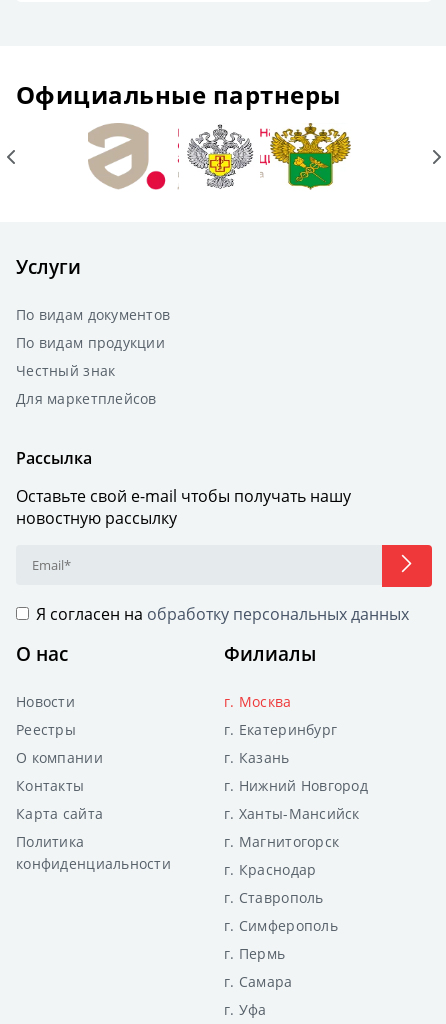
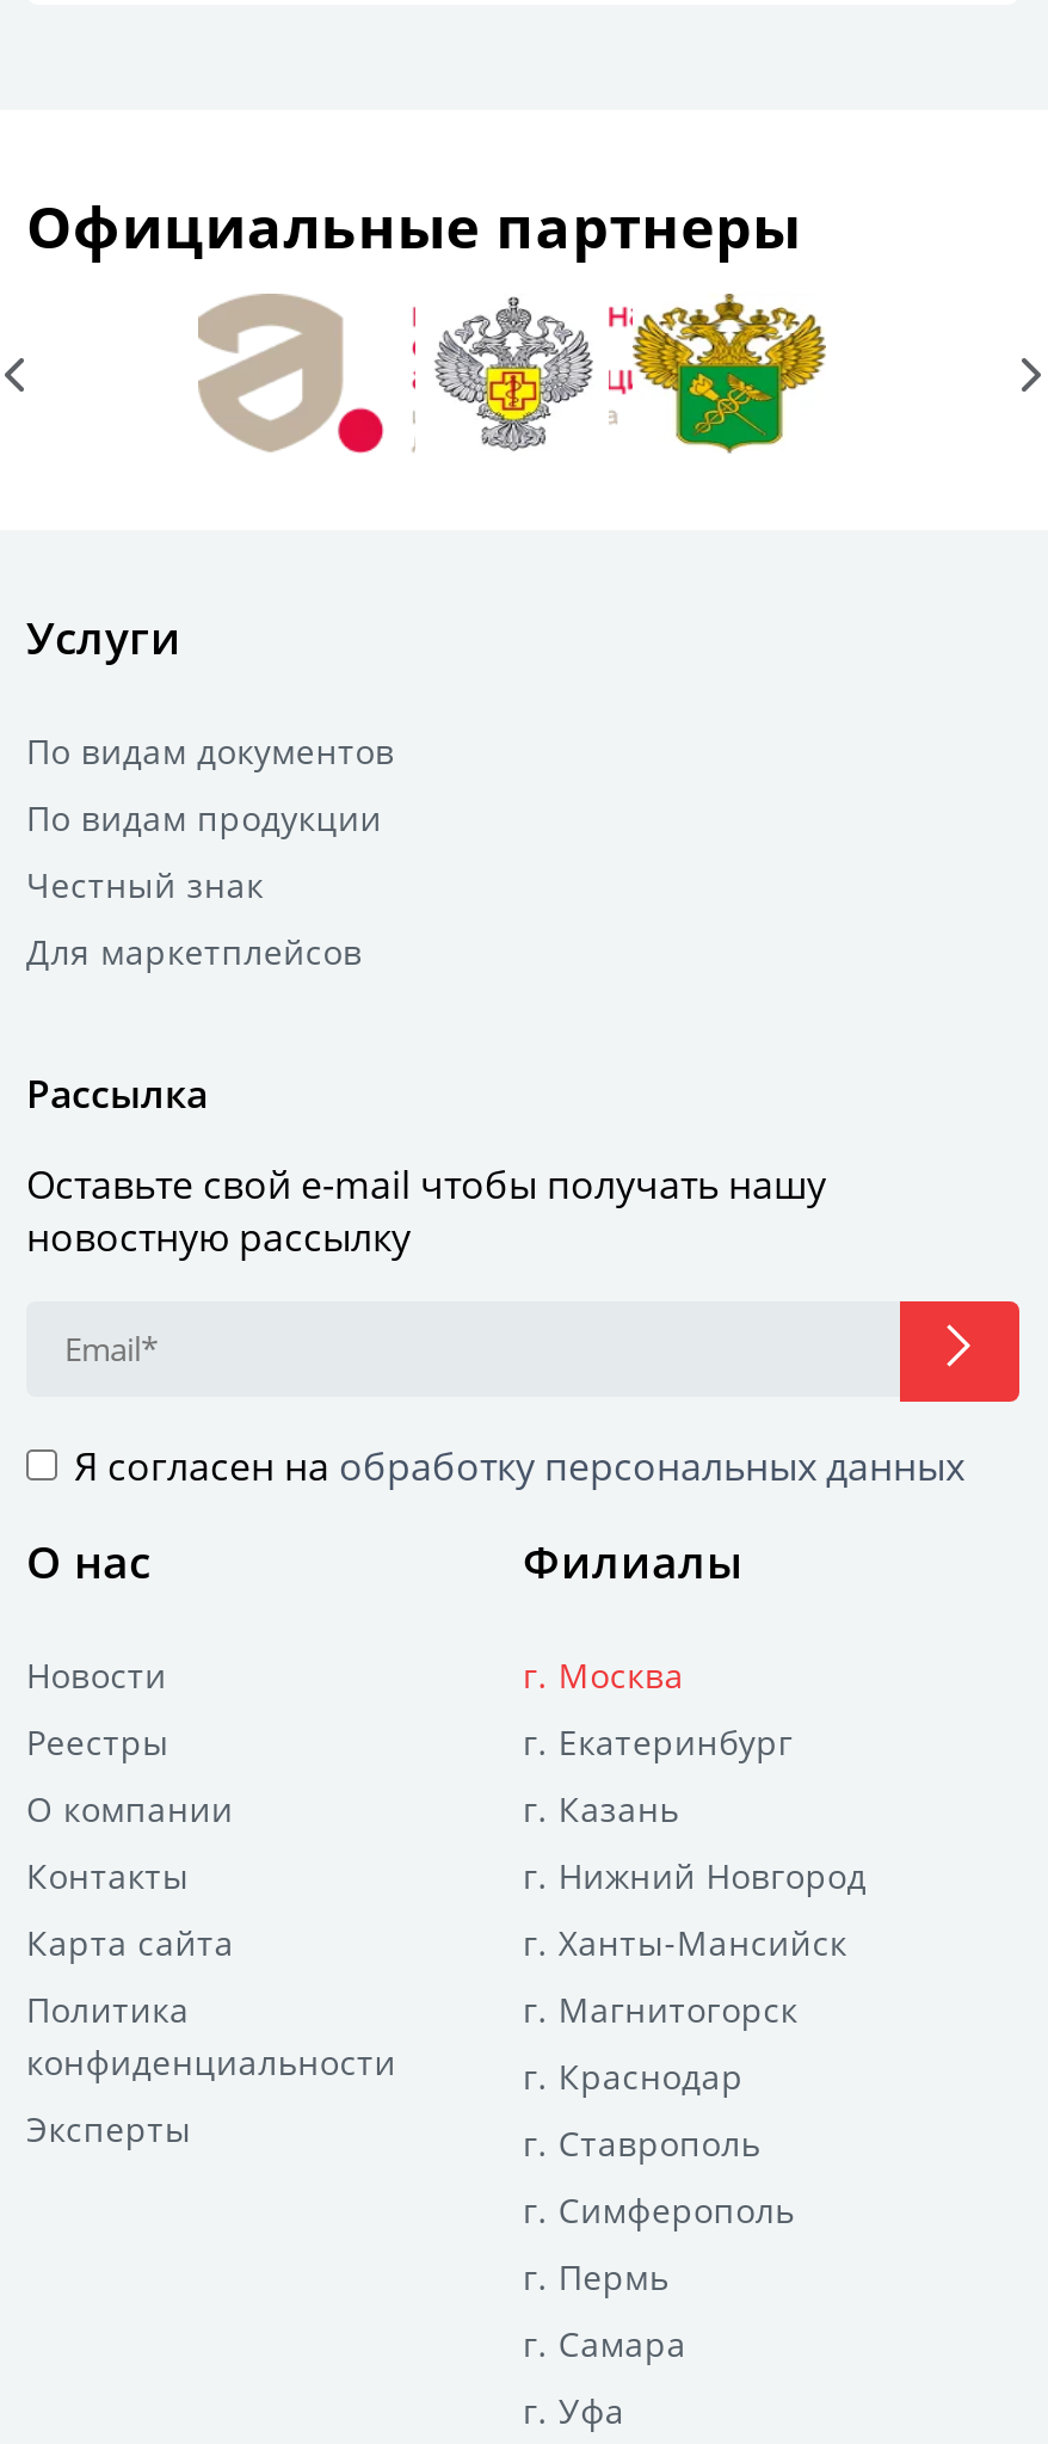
none -> [26,2107,191,2152] Эксперты

